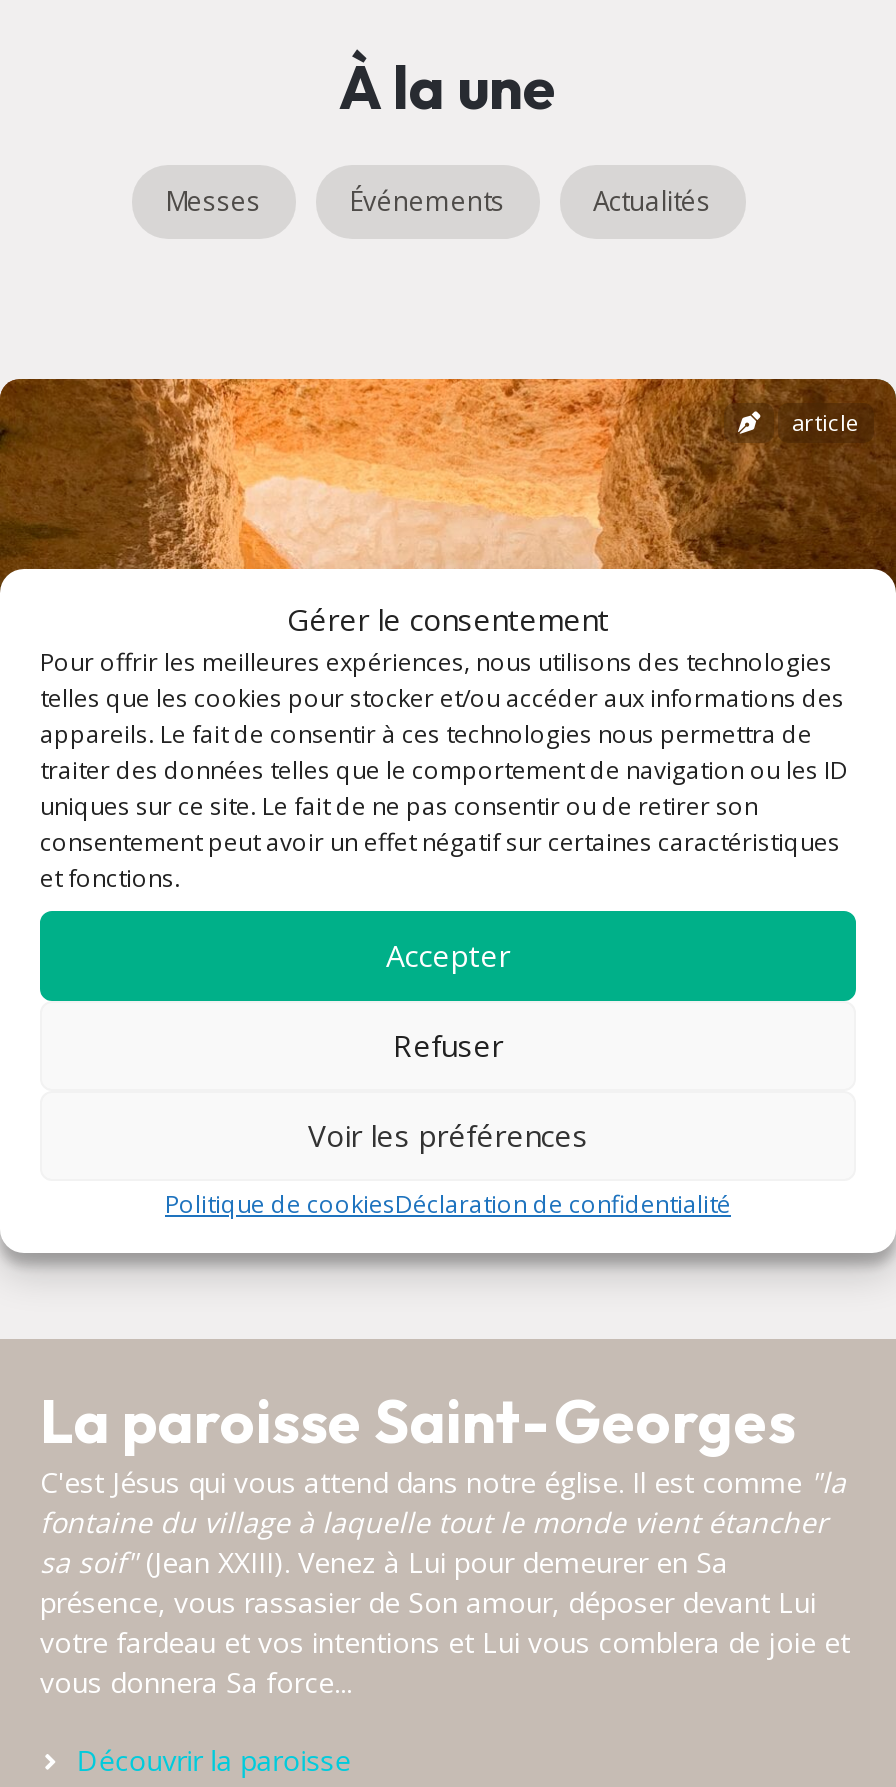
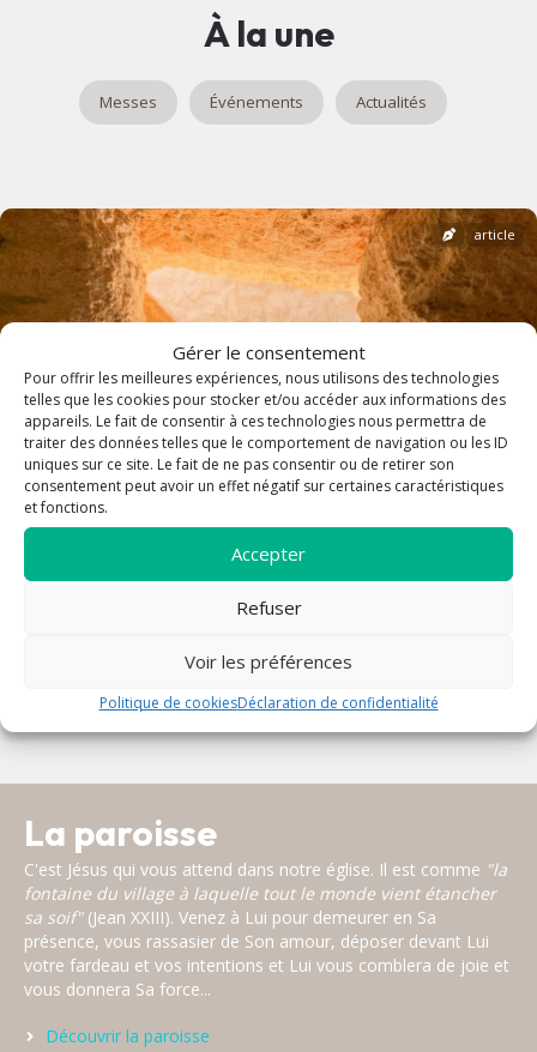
[40,1383,796,1459] La paroisse Saint-Georges -> [24,810,217,855] La paroisse

